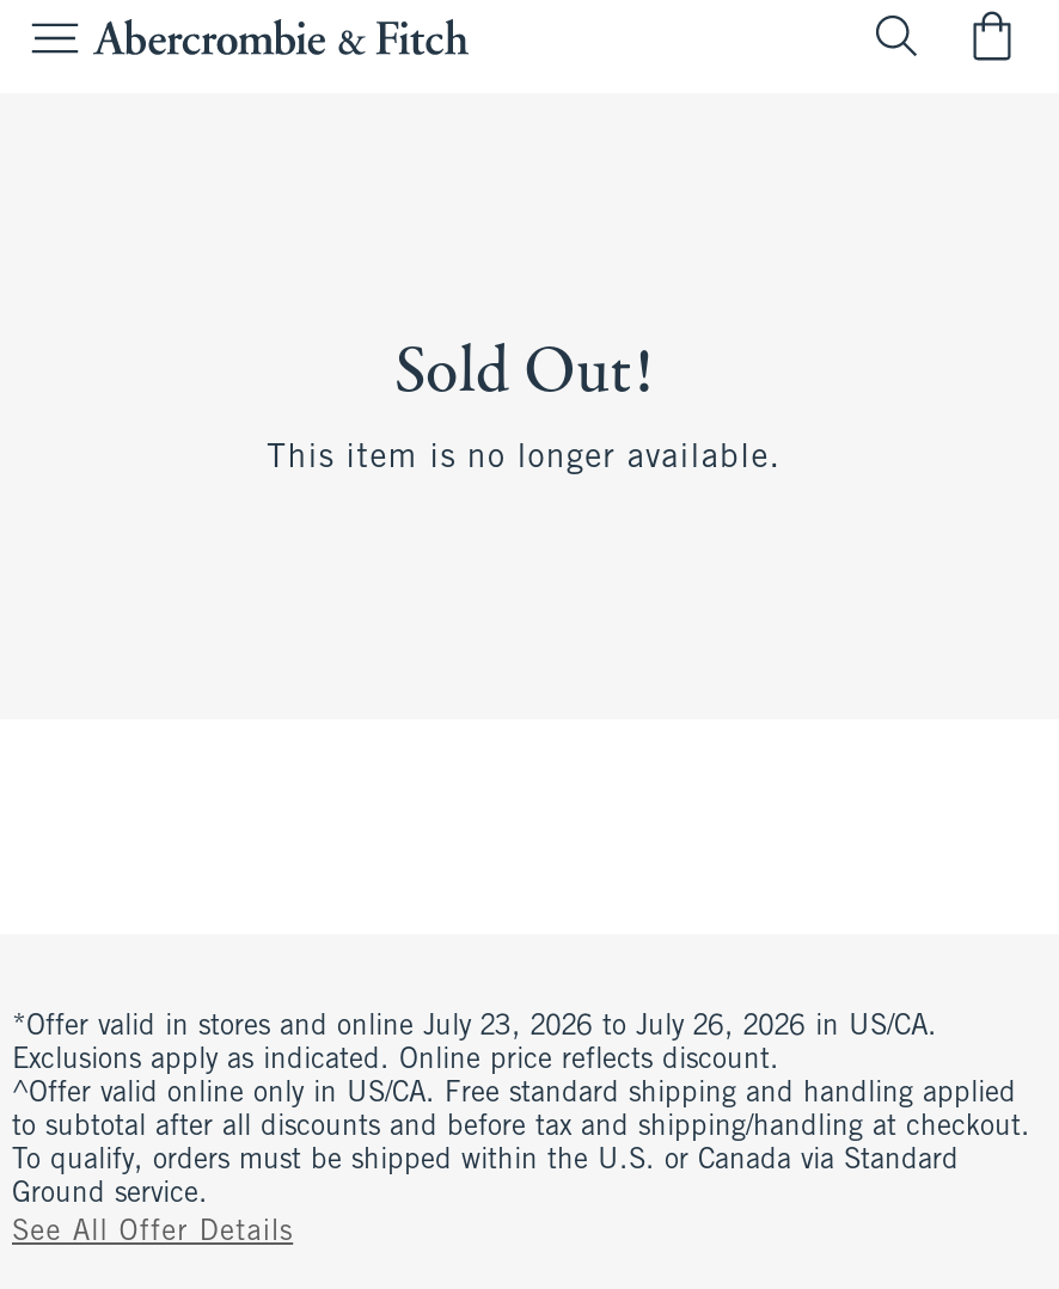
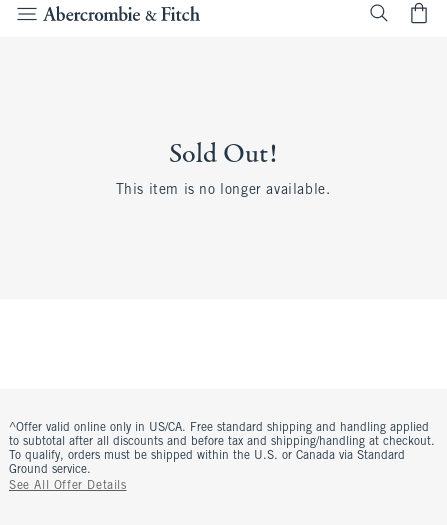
[12,1013,937,1075] *Offer valid in stores and online July 23, 2026 to July 26, 2026 in US/CA. | Exclusions apply as indicated. Online price reflects discount. -> none

